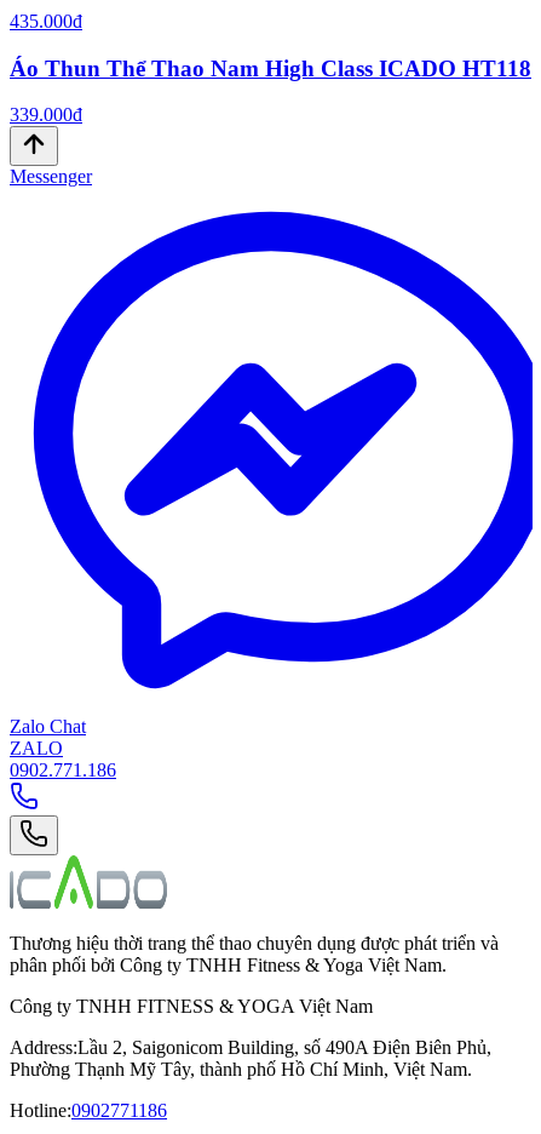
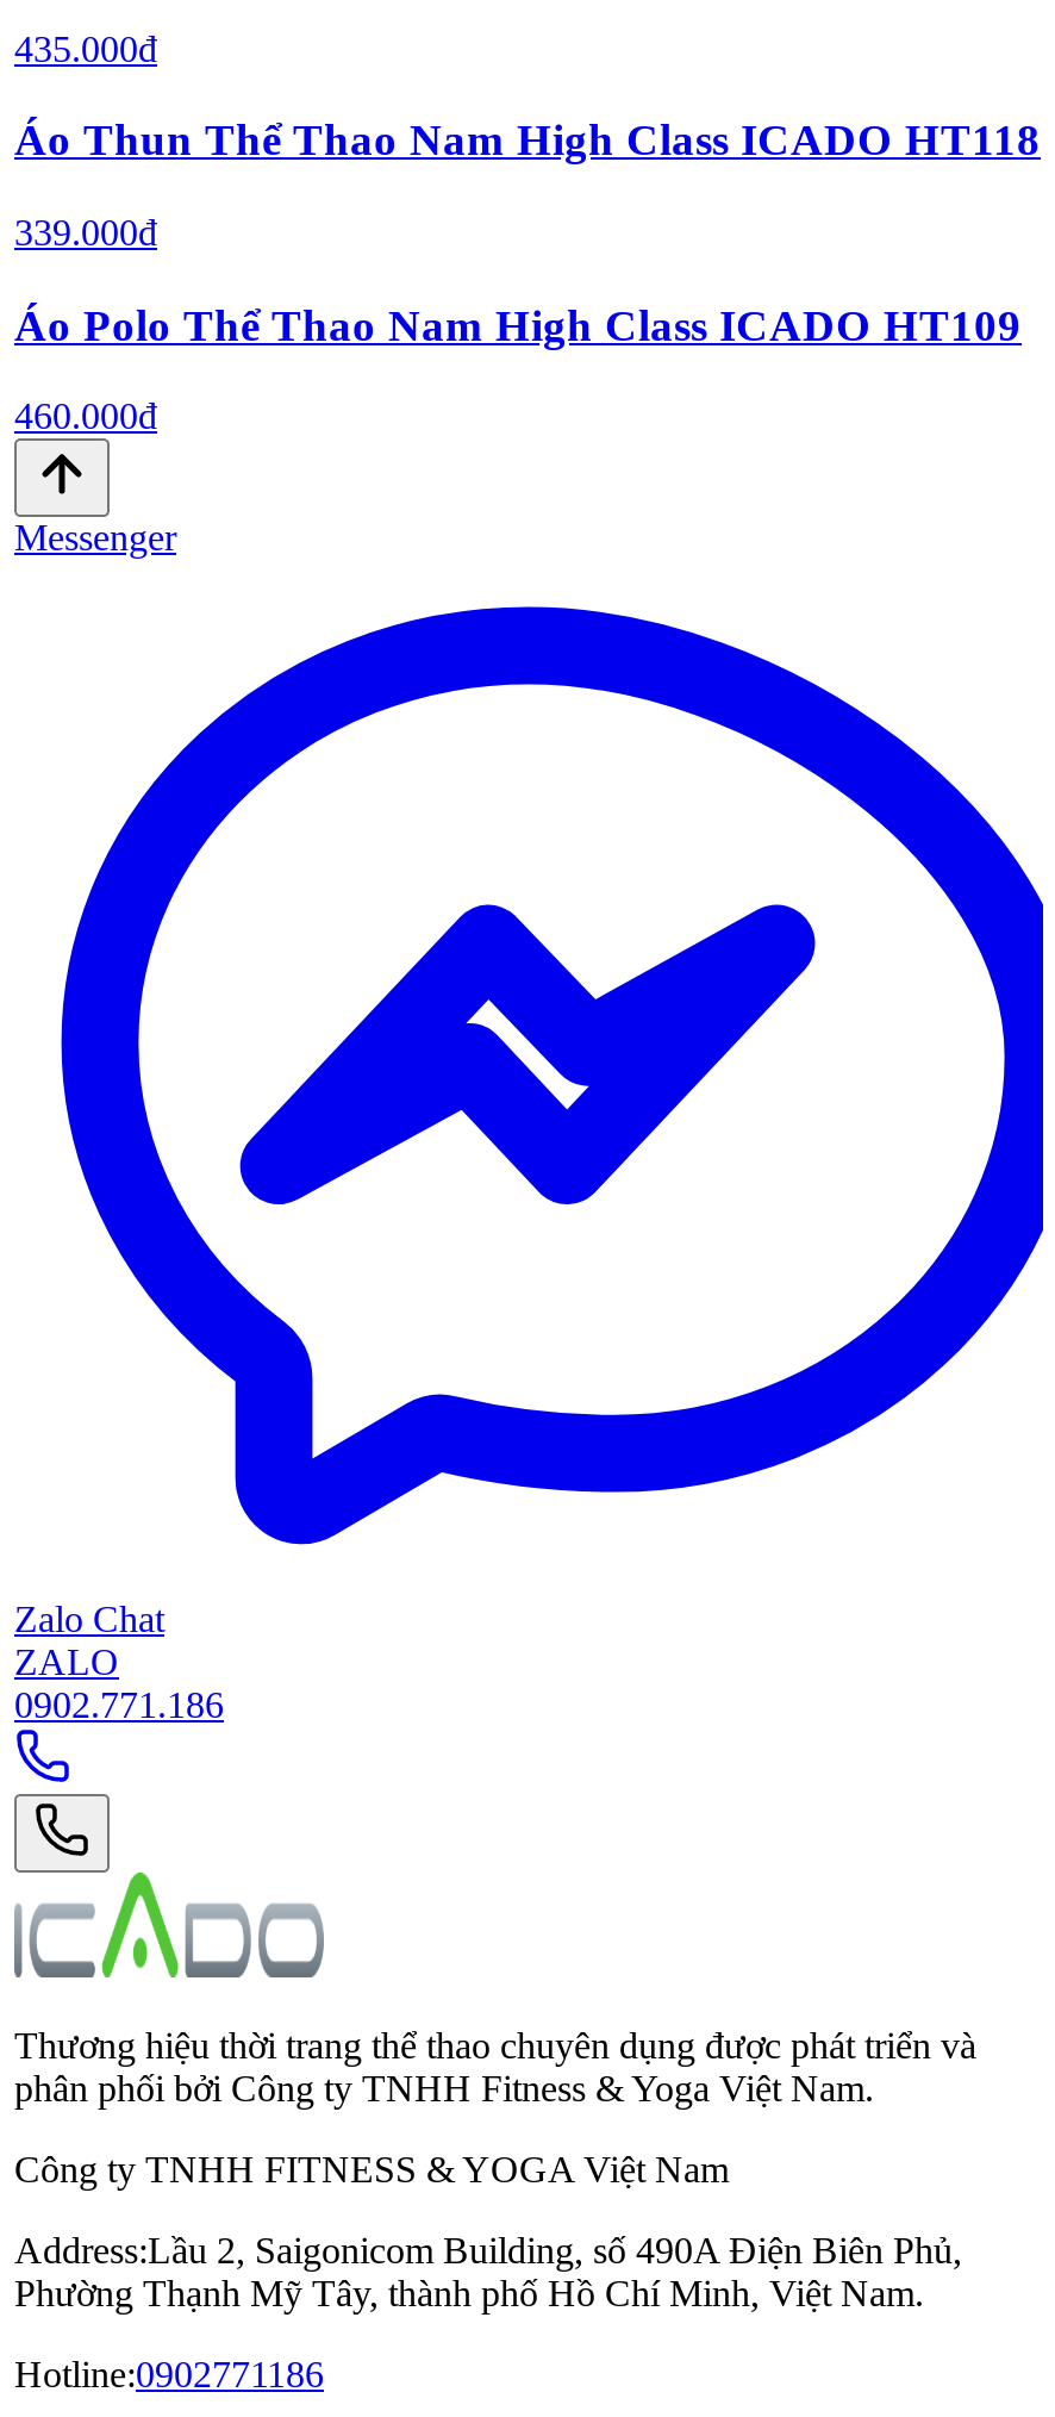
none -> [14,299,1022,437] Áo Polo Thể Thao Nam High Class ICADO HT109 | 460.000đ

